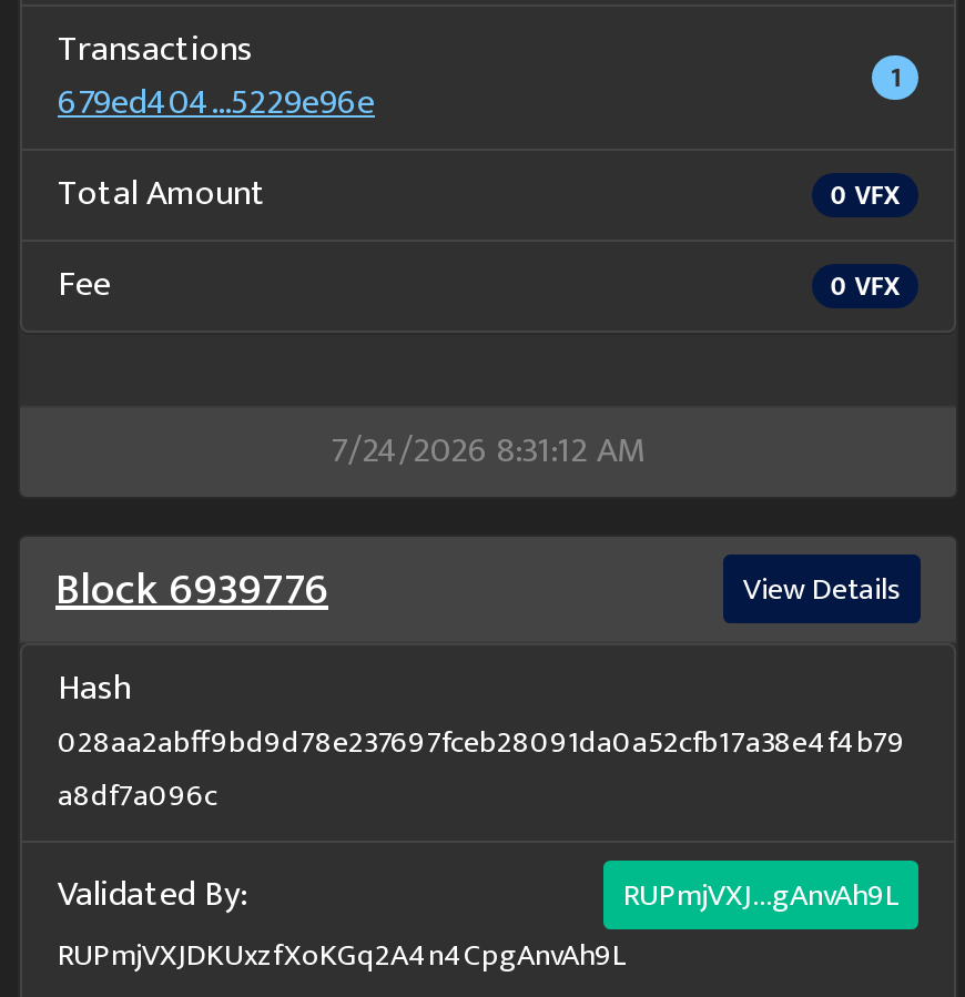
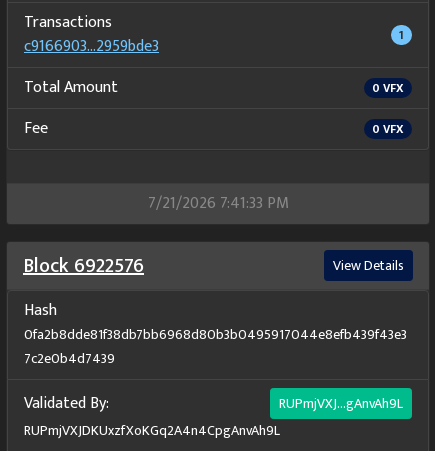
[58,73,375,133] 679ed404...5229e96e -> [24,33,159,60] c9166903...2959bde3
[331,421,646,481] 7/24/2026 8:31:12 AM -> [147,190,288,217] 7/21/2026 7:41:33 PM
[55,551,328,627] Block6939776 -> [23,248,144,282] Block6922576
[58,716,905,821] 028aa2abff9bd9d78e237697fceb28091da0a52cfb17a38e4f4b79 | a8df7a096c -> [24,323,407,370] 0fa2b8dde81f38db7bb6968d80b3b0495917044e8efb439f43e3 | 7c2e0b4d7439

